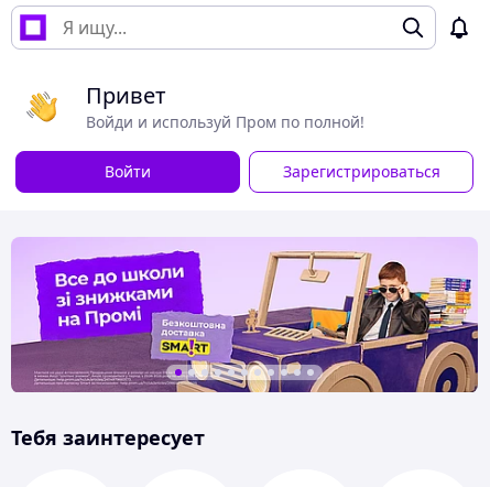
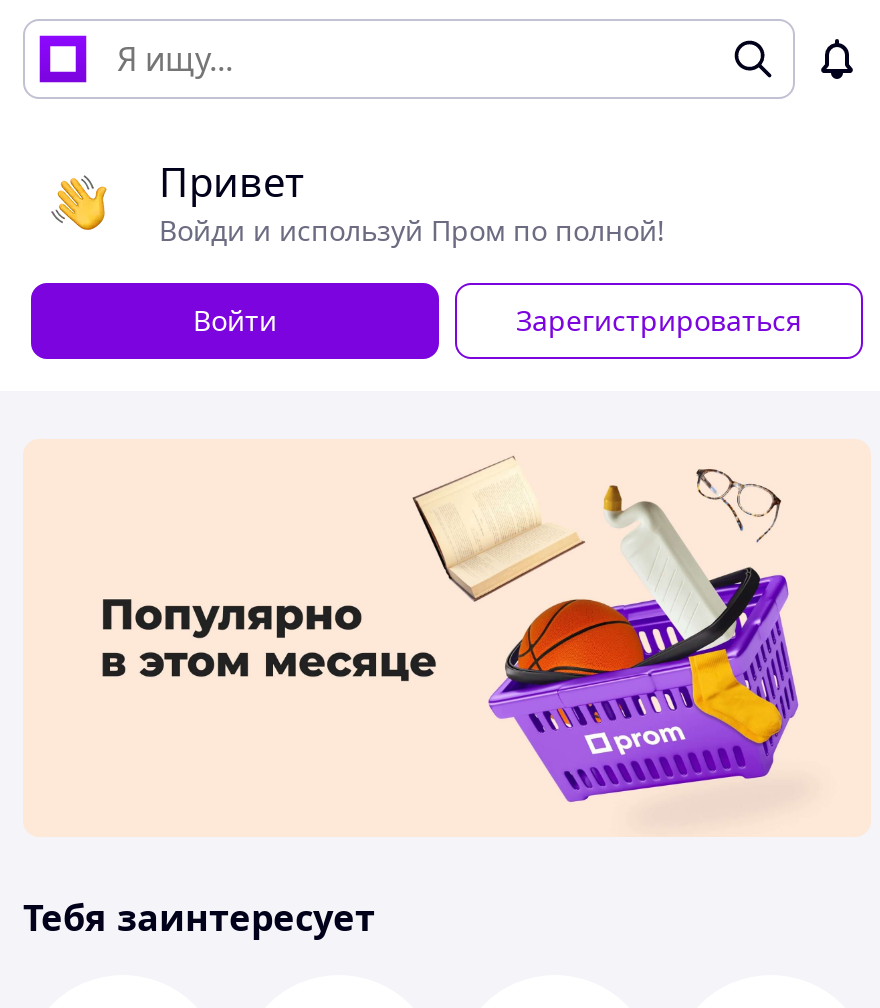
[10,237,479,393] [image] -> [25,441,869,835] [image]

